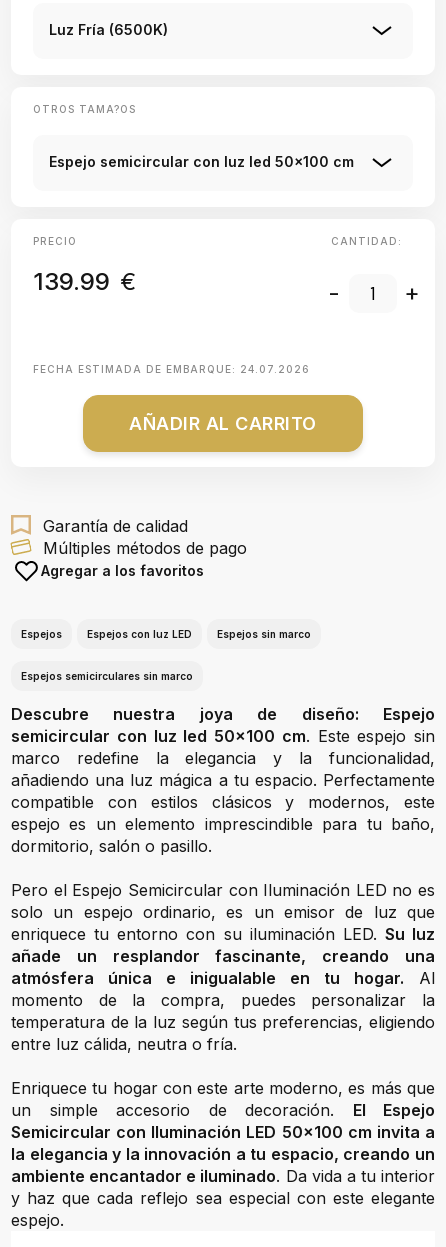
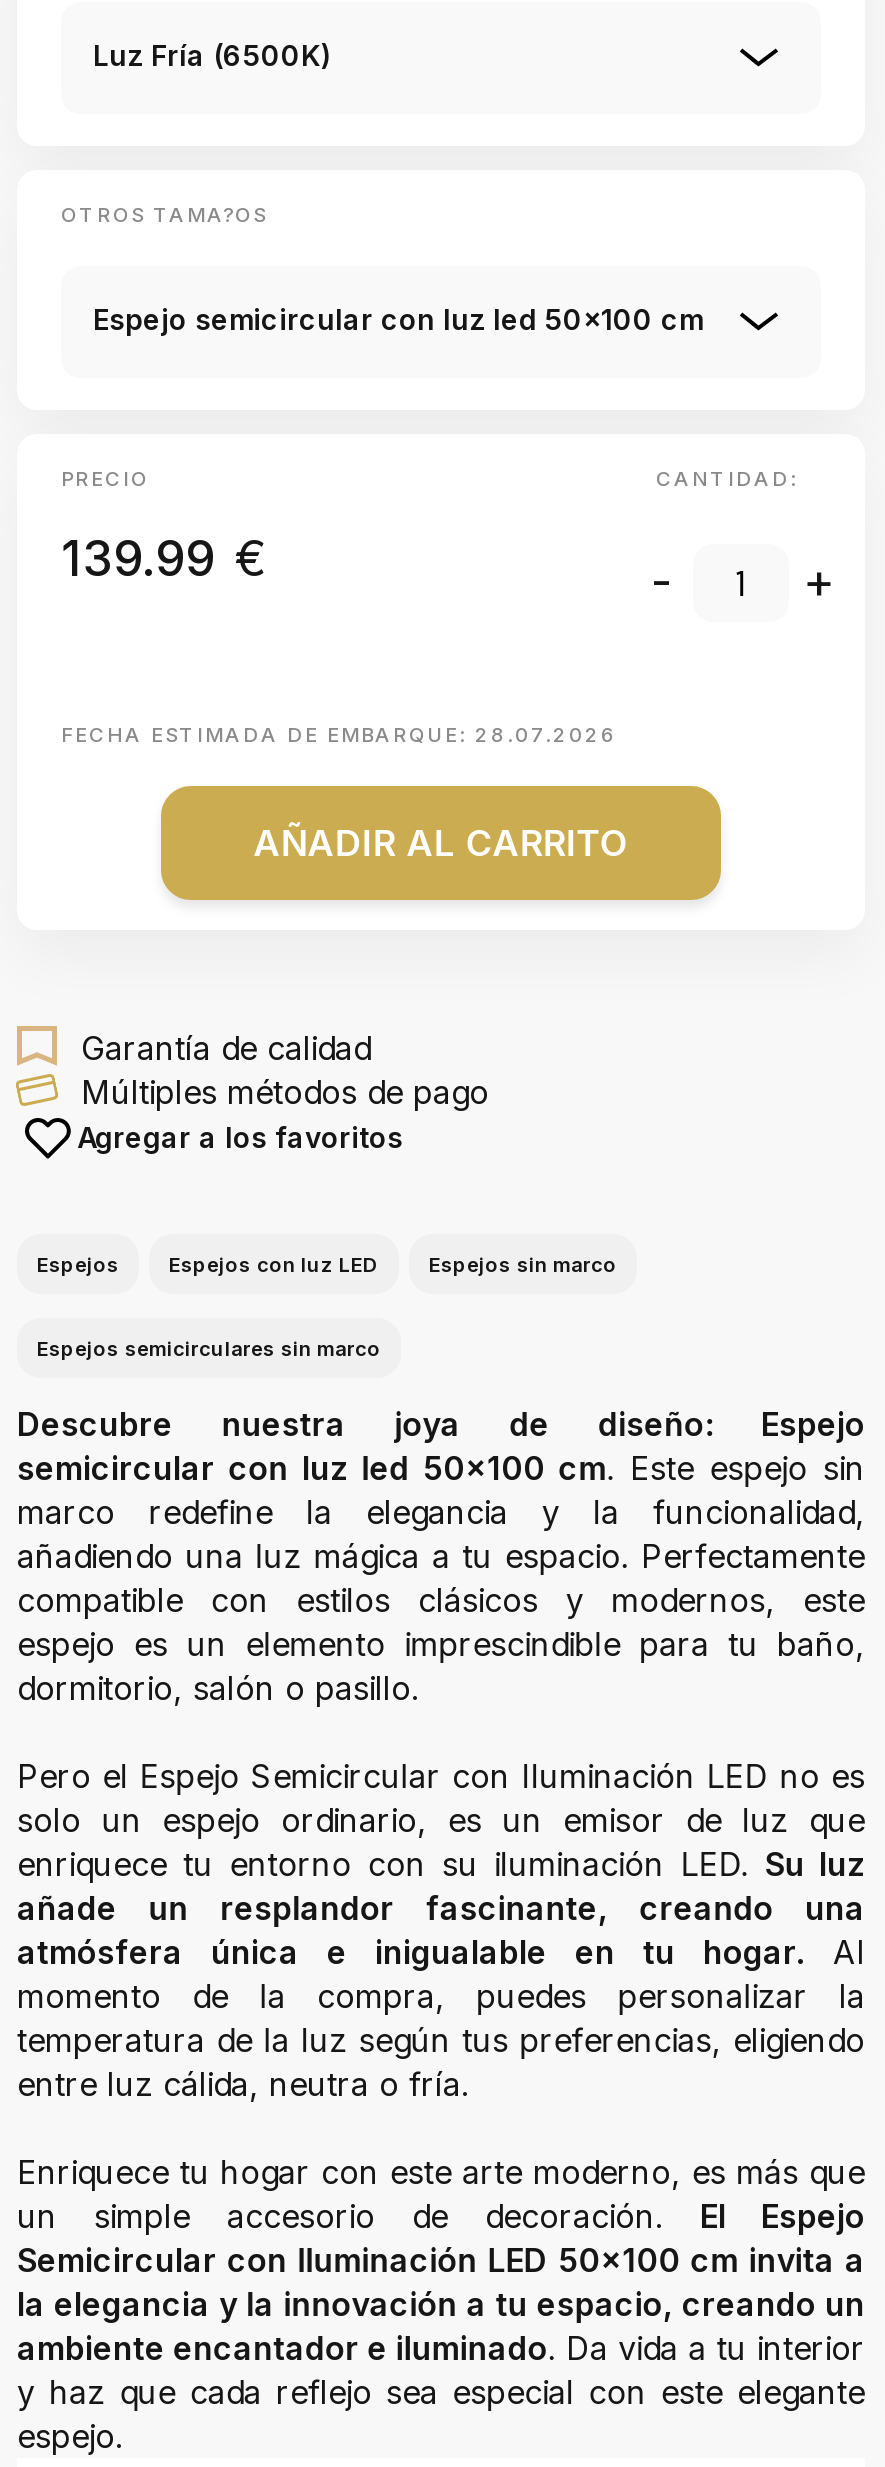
[33,363,310,375] FECHA ESTIMADA DE EMBARQUE: 24.07.2026 -> [61,722,617,746] FECHA ESTIMADA DE EMBARQUE: 28.07.2026

